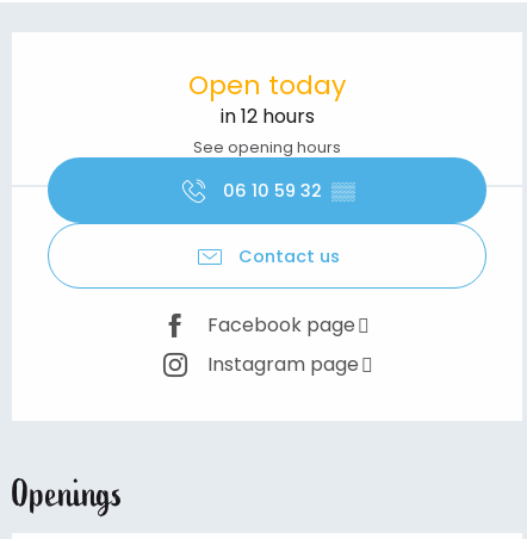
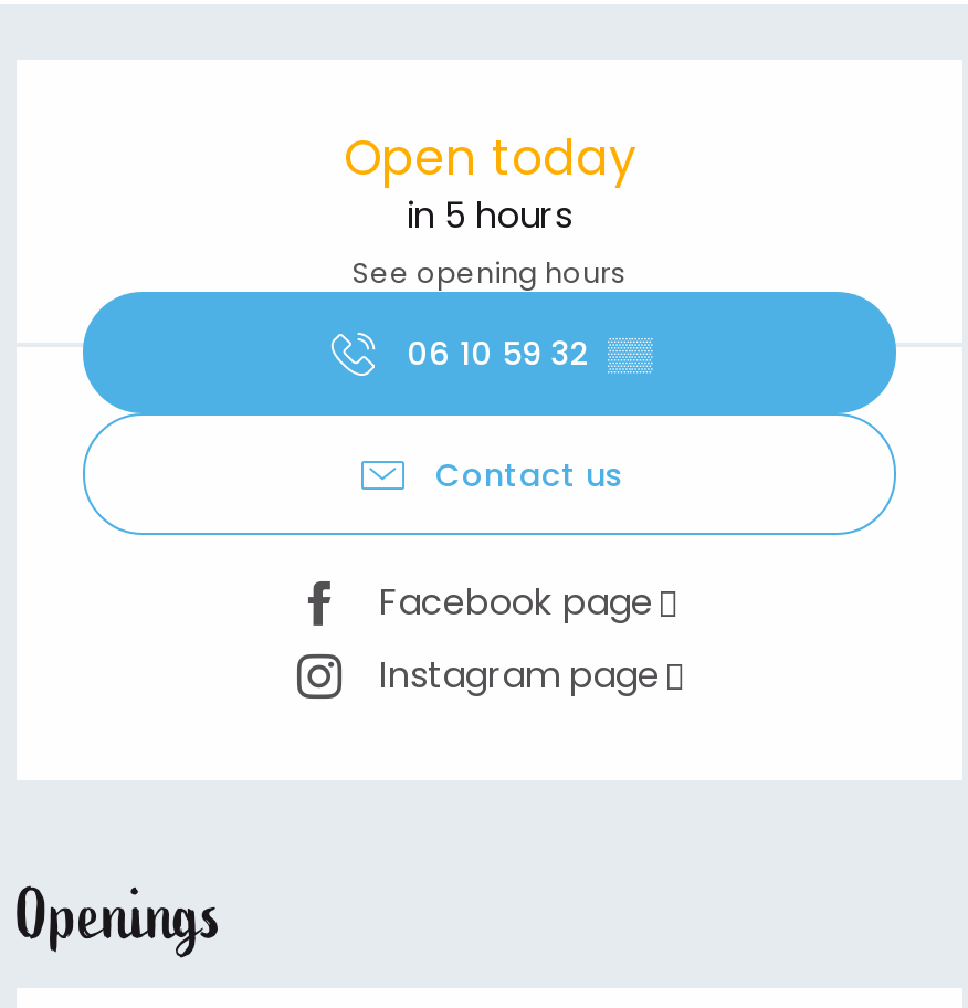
[220,103,314,130] in 12 hours -> [407,190,572,241] in 5 hours

